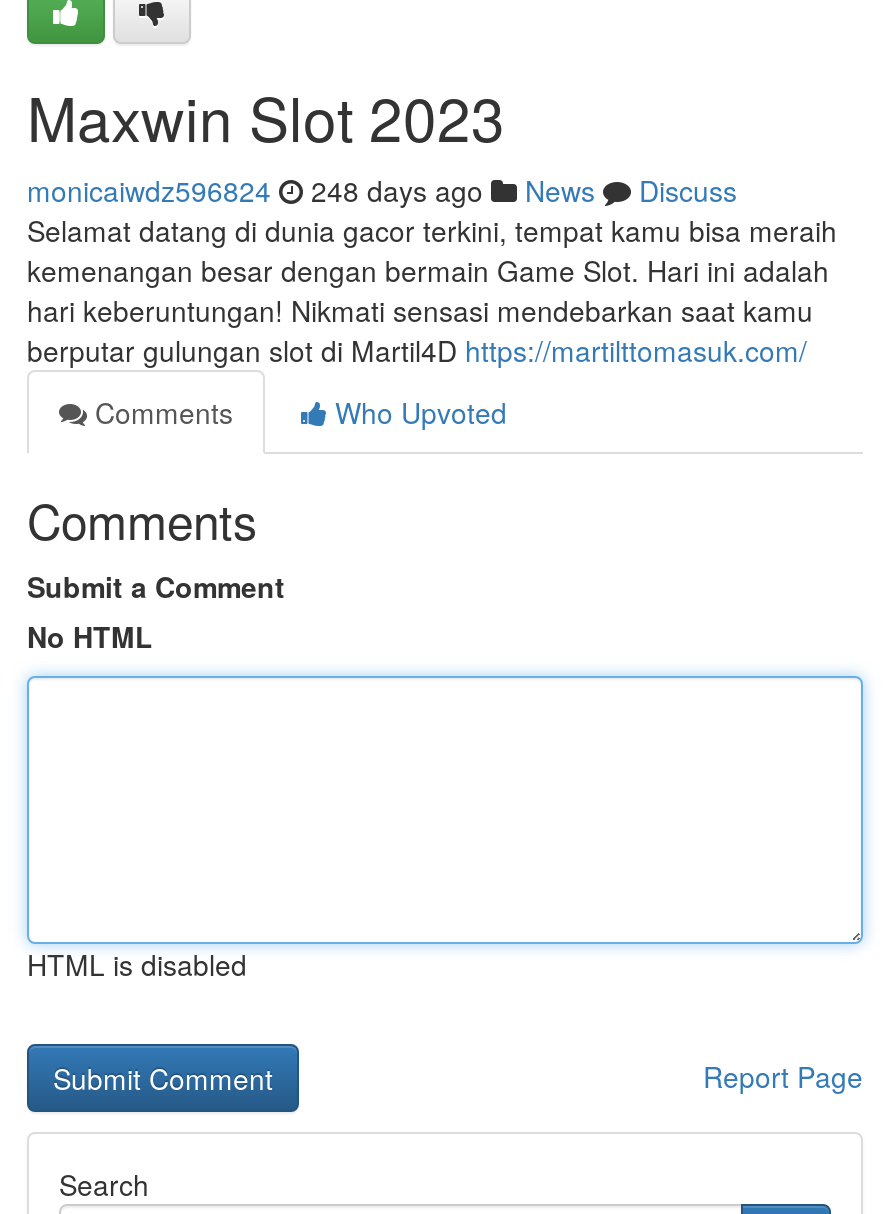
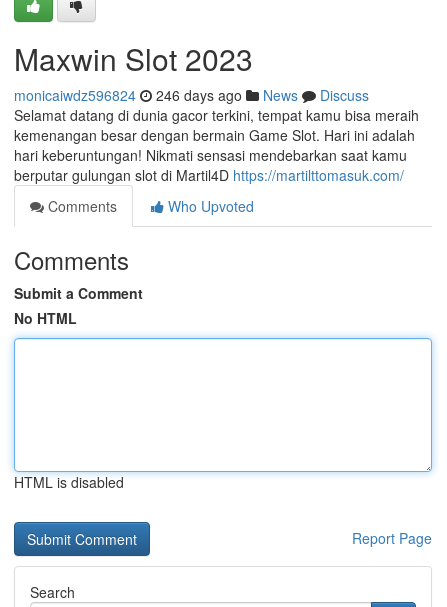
[27,170,737,210] monicaiwdz596824 248 days ago News Discuss -> [14,85,369,105] monicaiwdz596824 246 days ago News Discuss

